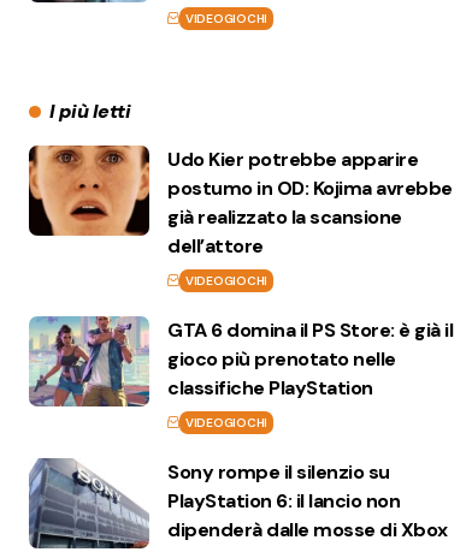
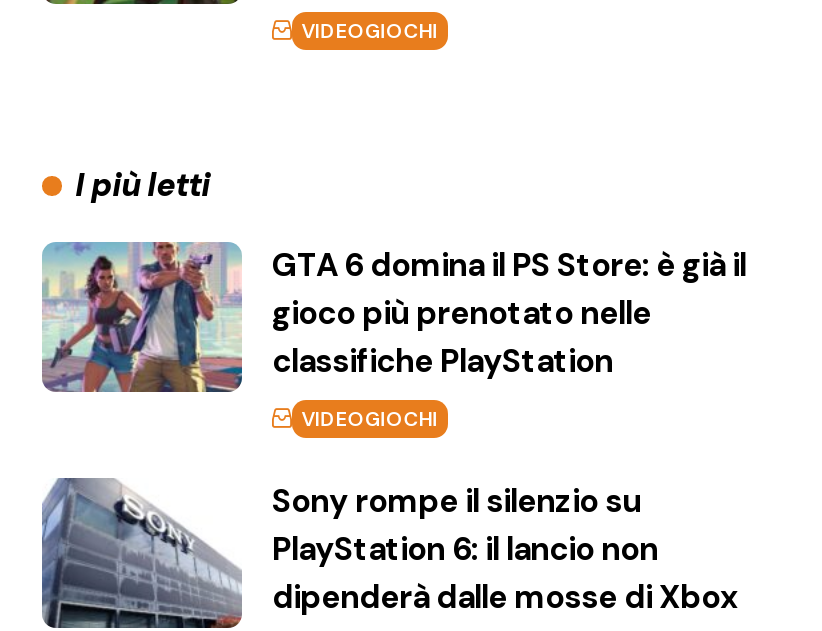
[28,144,452,288] [image] | Udo Kier potrebbe apparire | postumo in OD: Kojima avrebbe | già realizzato la scansione | dell’attore | VIDEOGIOCHI -> none

